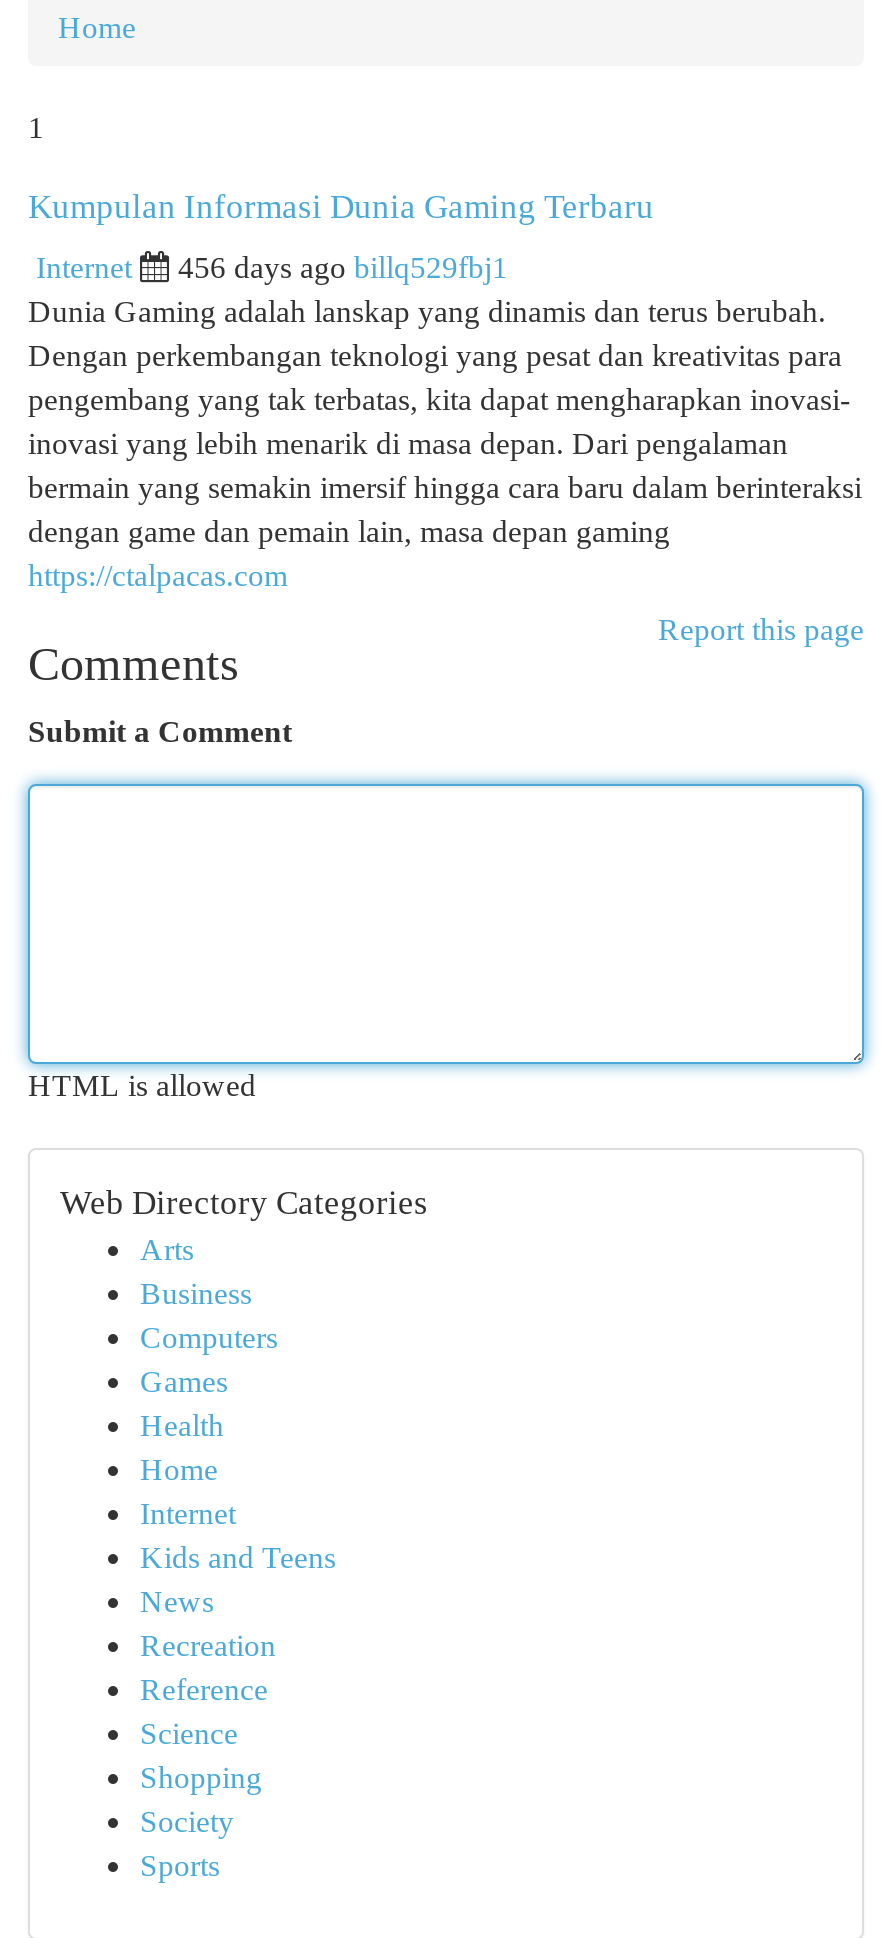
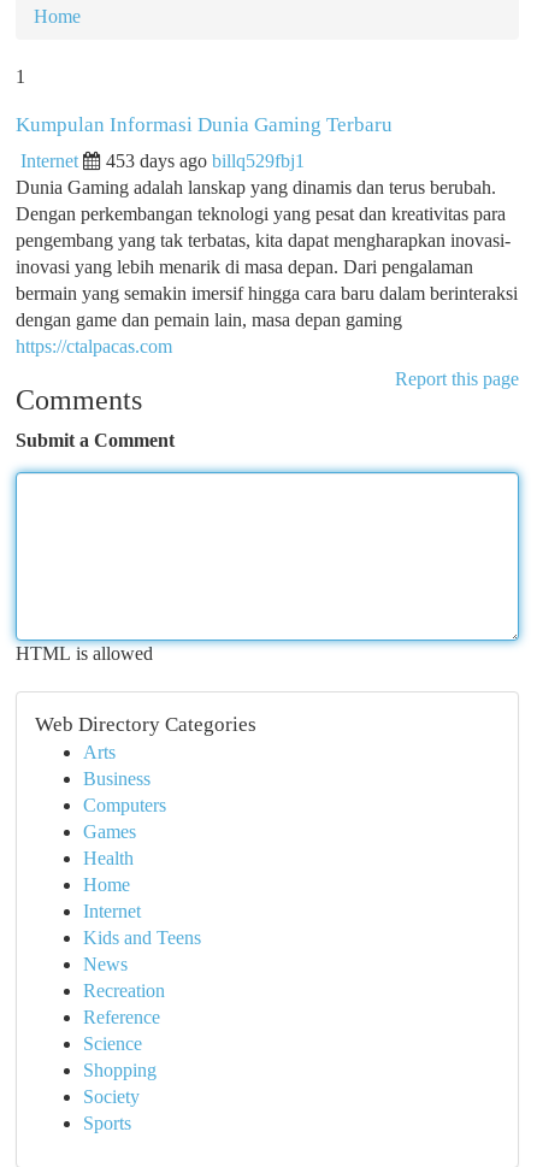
[178,250,508,284] 456 days ago billq529fbj1 -> [106,151,305,171] 453 days ago billq529fbj1

